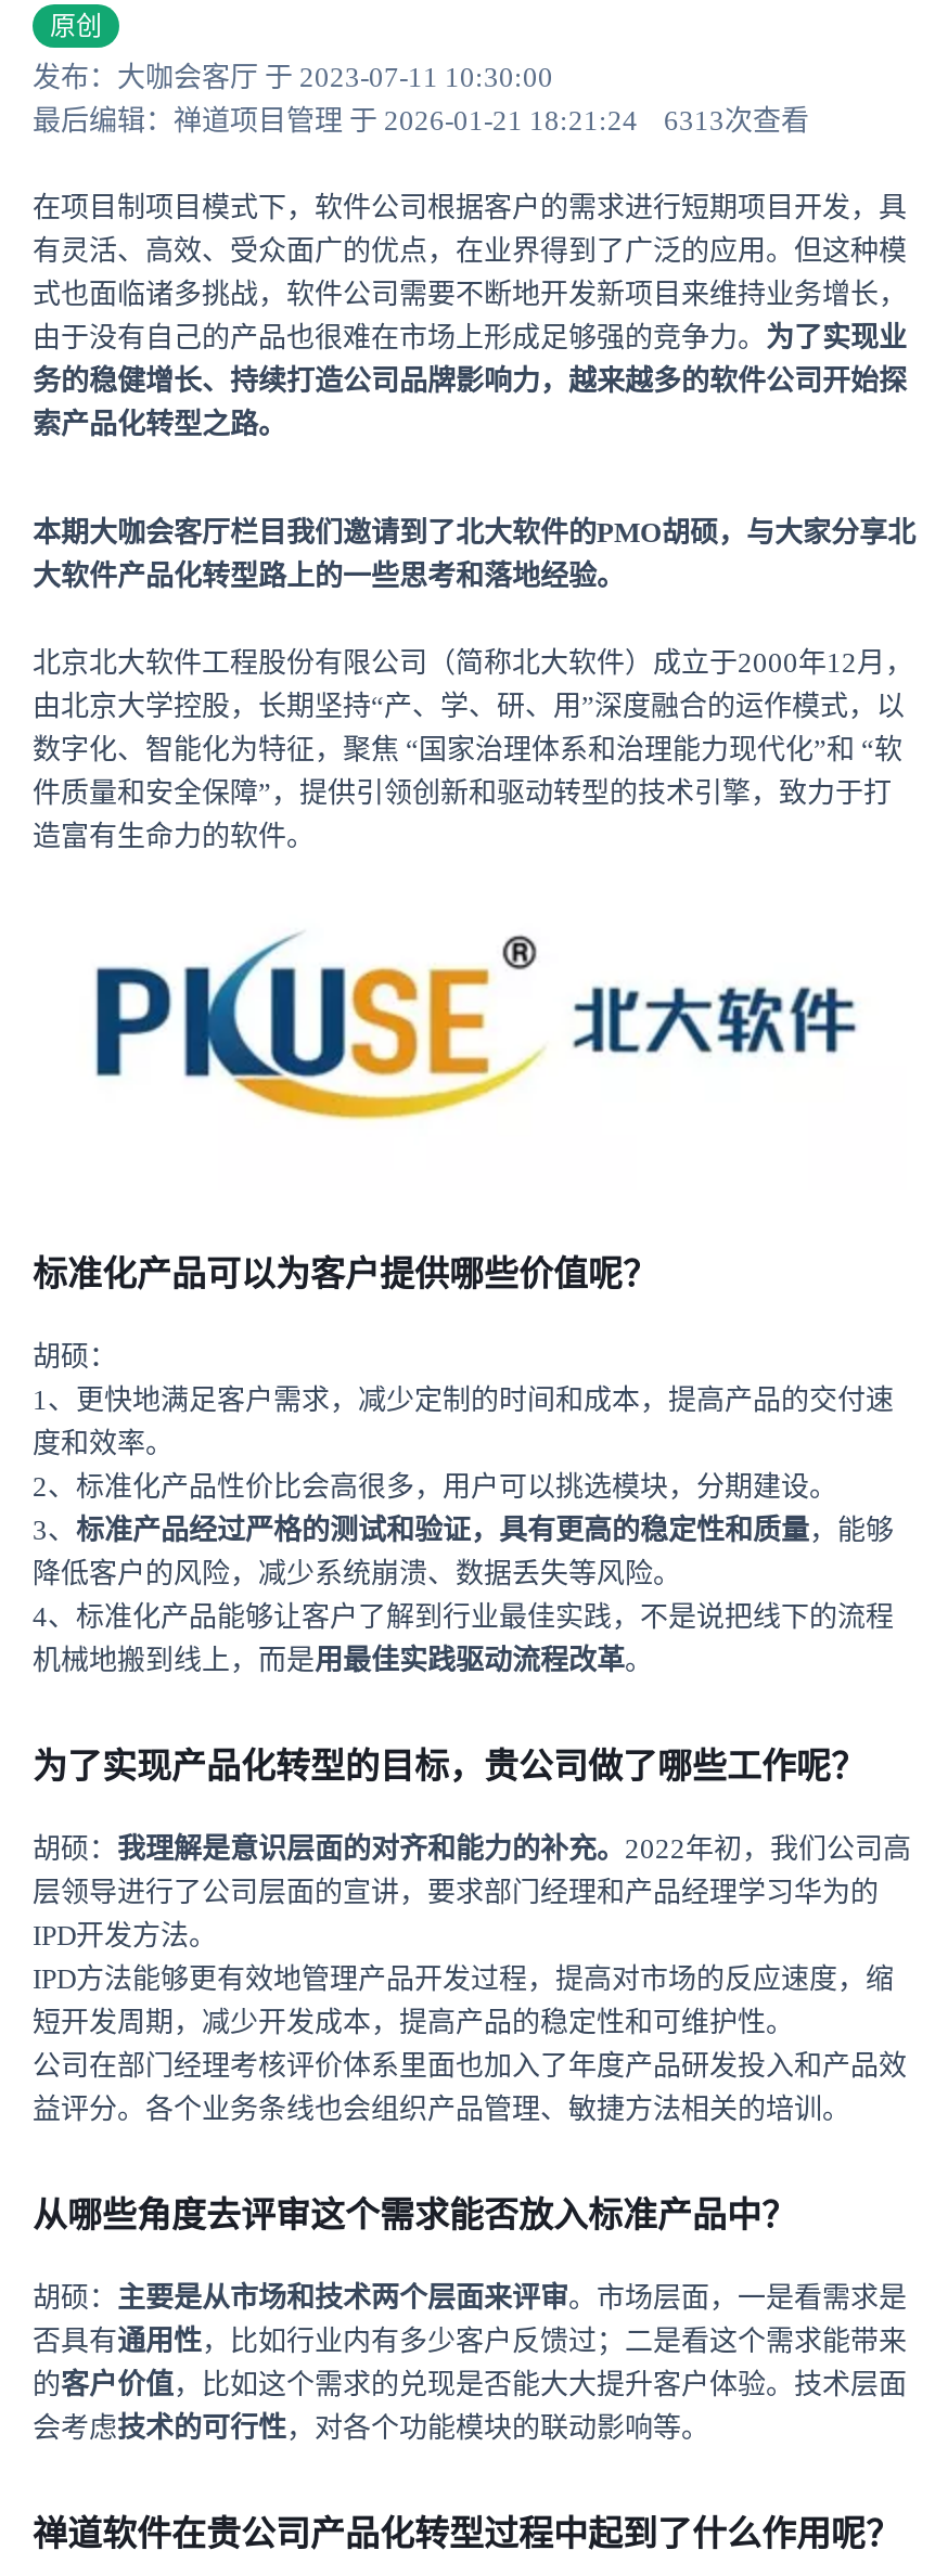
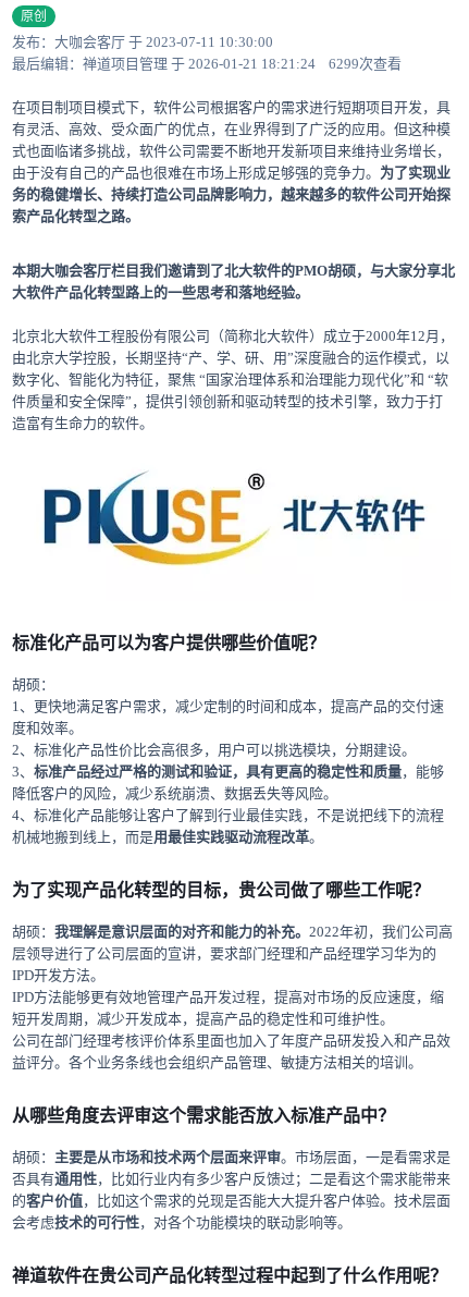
[33,104,809,137] 最后编辑：禅道项目管理 于 2026-01-21 18:21:24 6313次查看 -> [12,56,402,72] 最后编辑：禅道项目管理 于 2026-01-21 18:21:24 6299次查看

